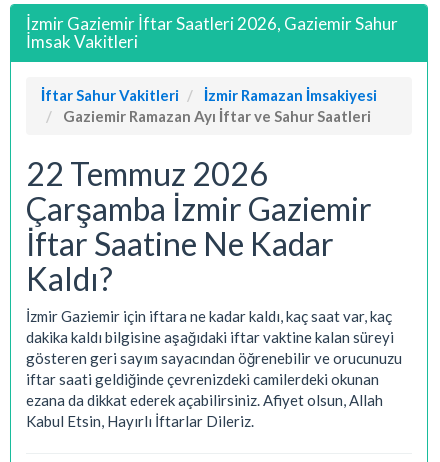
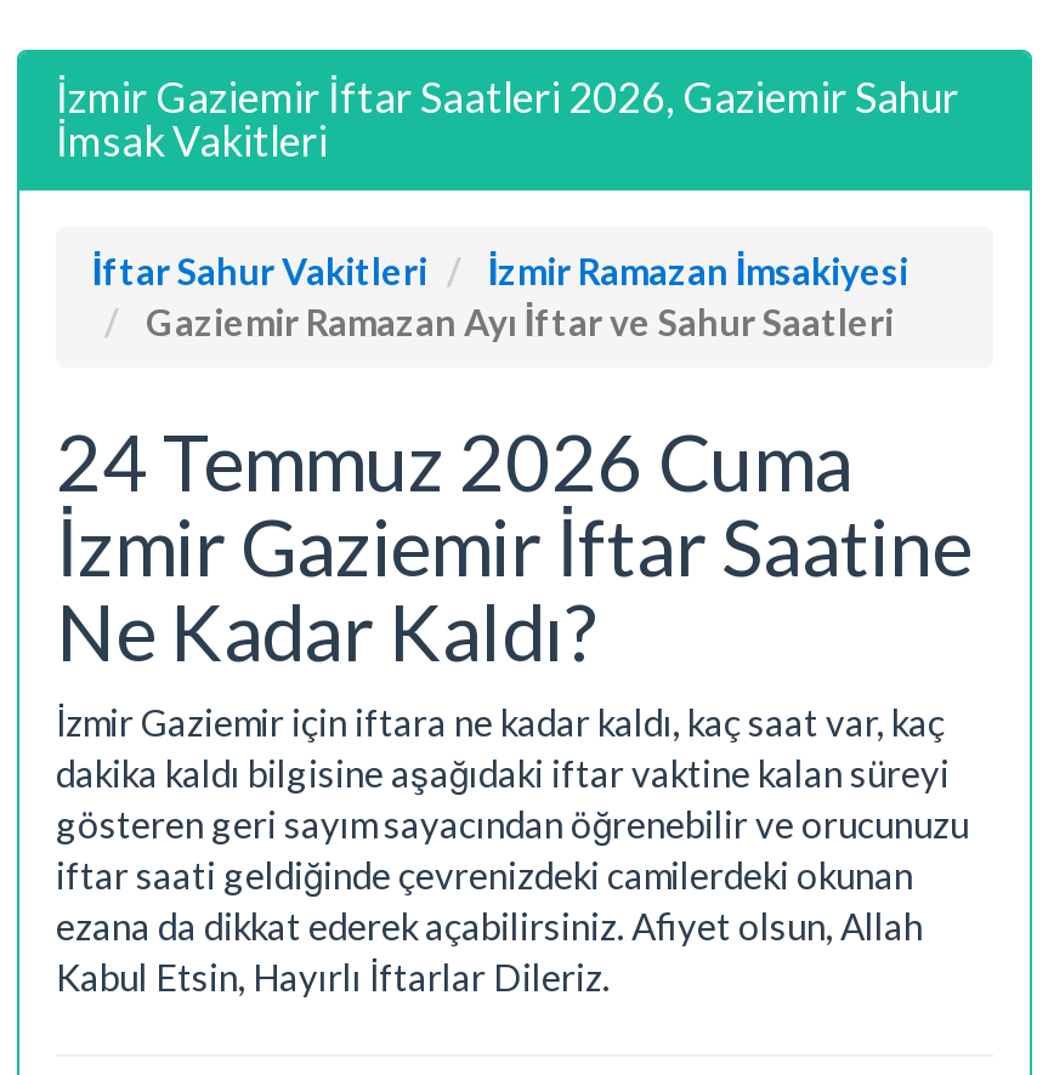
[26,153,372,297] 22 Temmuz 2026 | Çarşamba İzmir Gaziemir | İftar Saatine Ne Kadar | Kaldı? -> [56,413,971,677] 24 Temmuz 2026 Cuma | İzmir Gaziemir İftar Saatine | Ne Kadar Kaldı?

